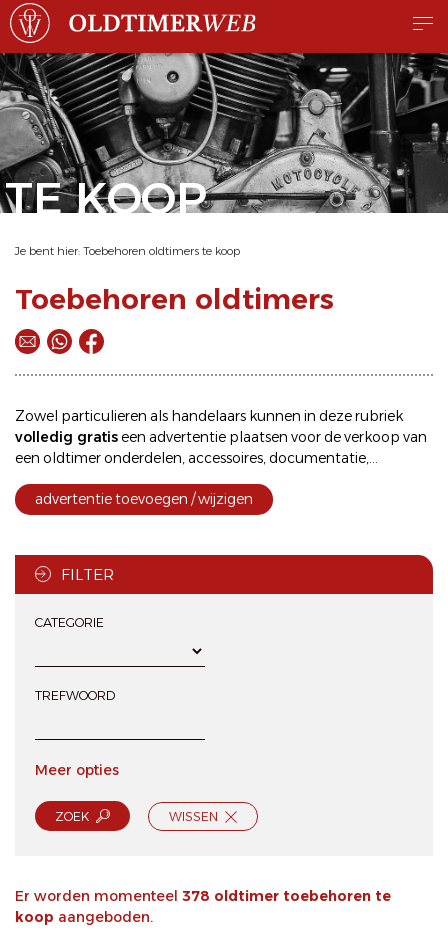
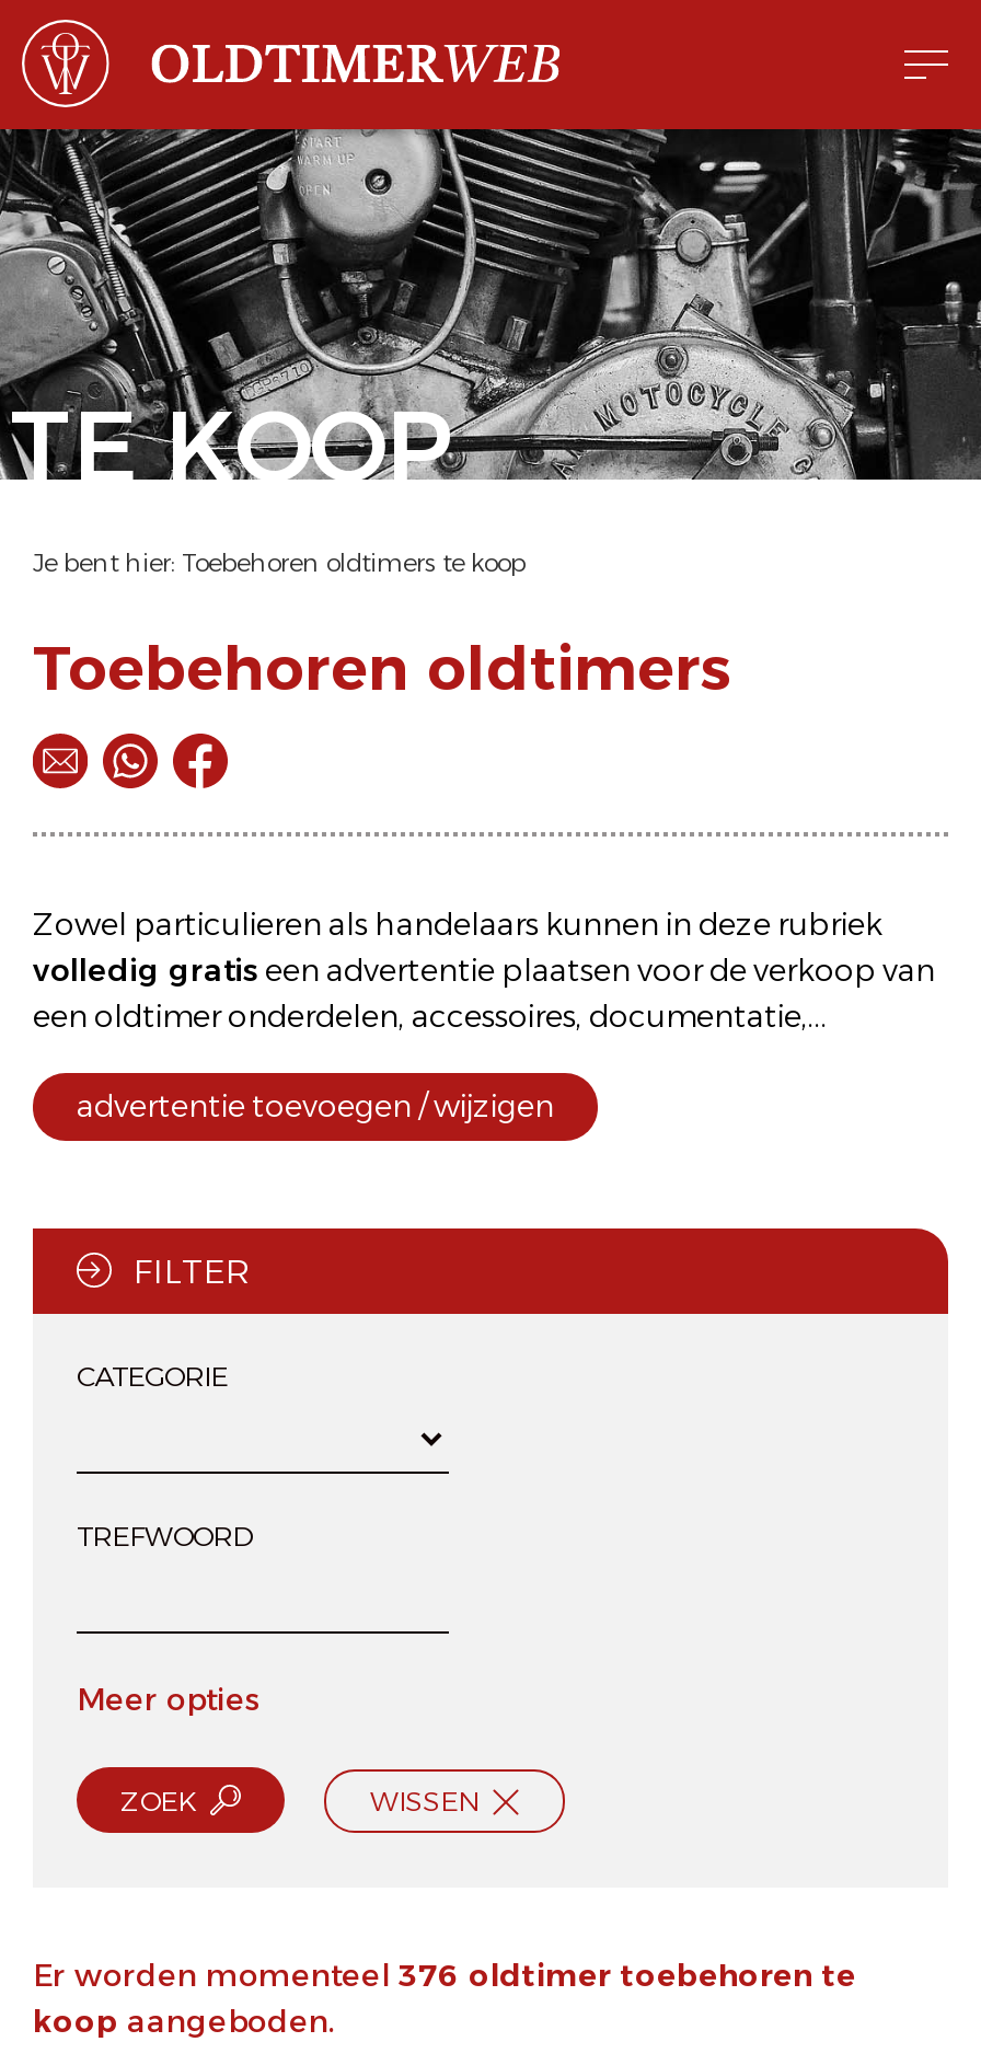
[15,887,391,905] Er worden momenteel 378 oldtimer toebehoren te -> [33,1955,856,1995] Er worden momenteel 376 oldtimer toebehoren te

